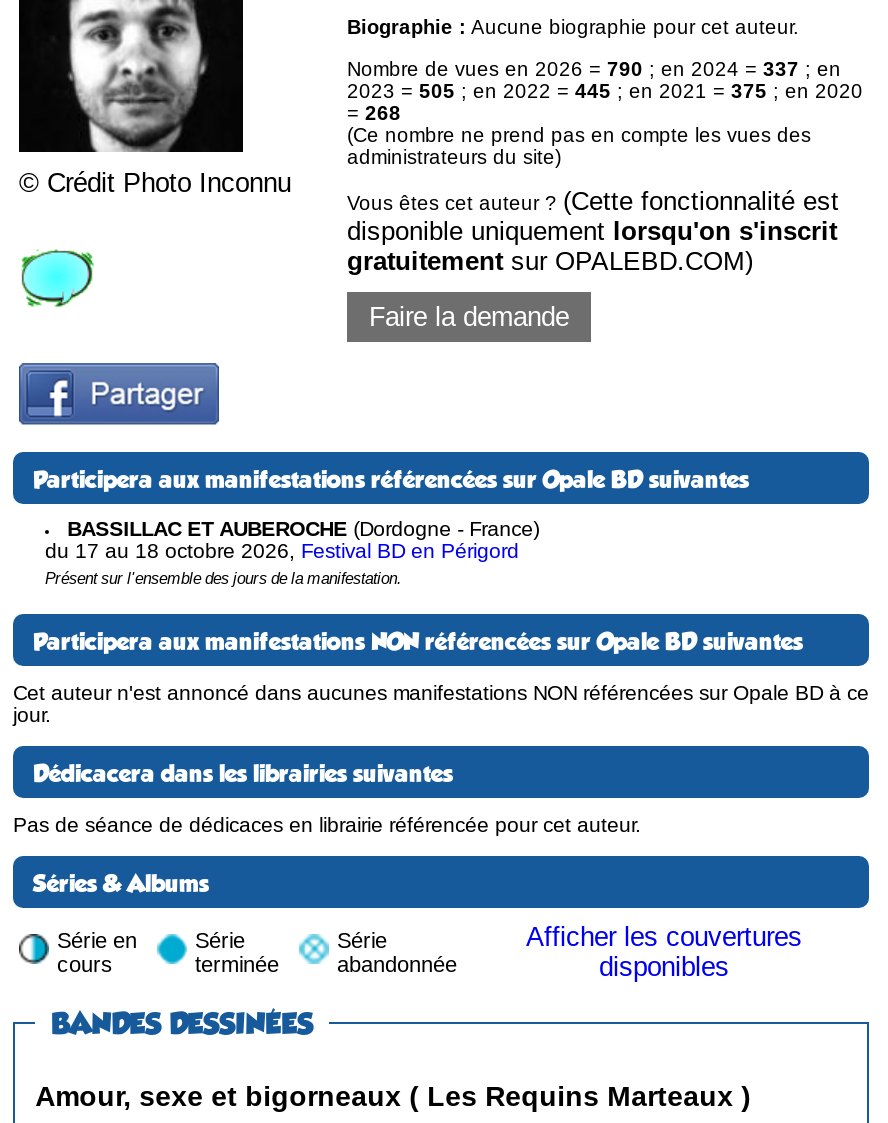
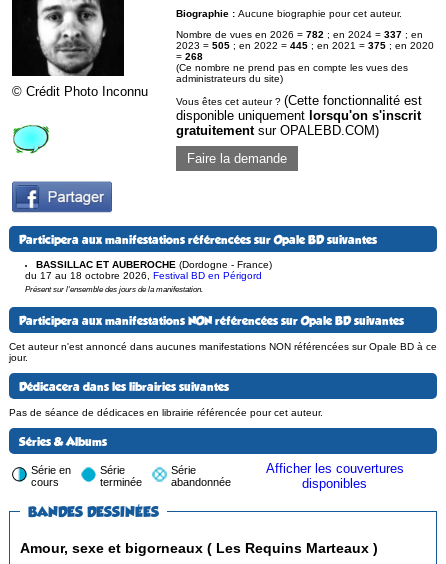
[347,58,841,80] Nombre de vues en 2026 = 790; en 2024 = 337; en -> [176,29,423,40] Nombre de vues en 2026 = 782; en 2024 = 337; en

